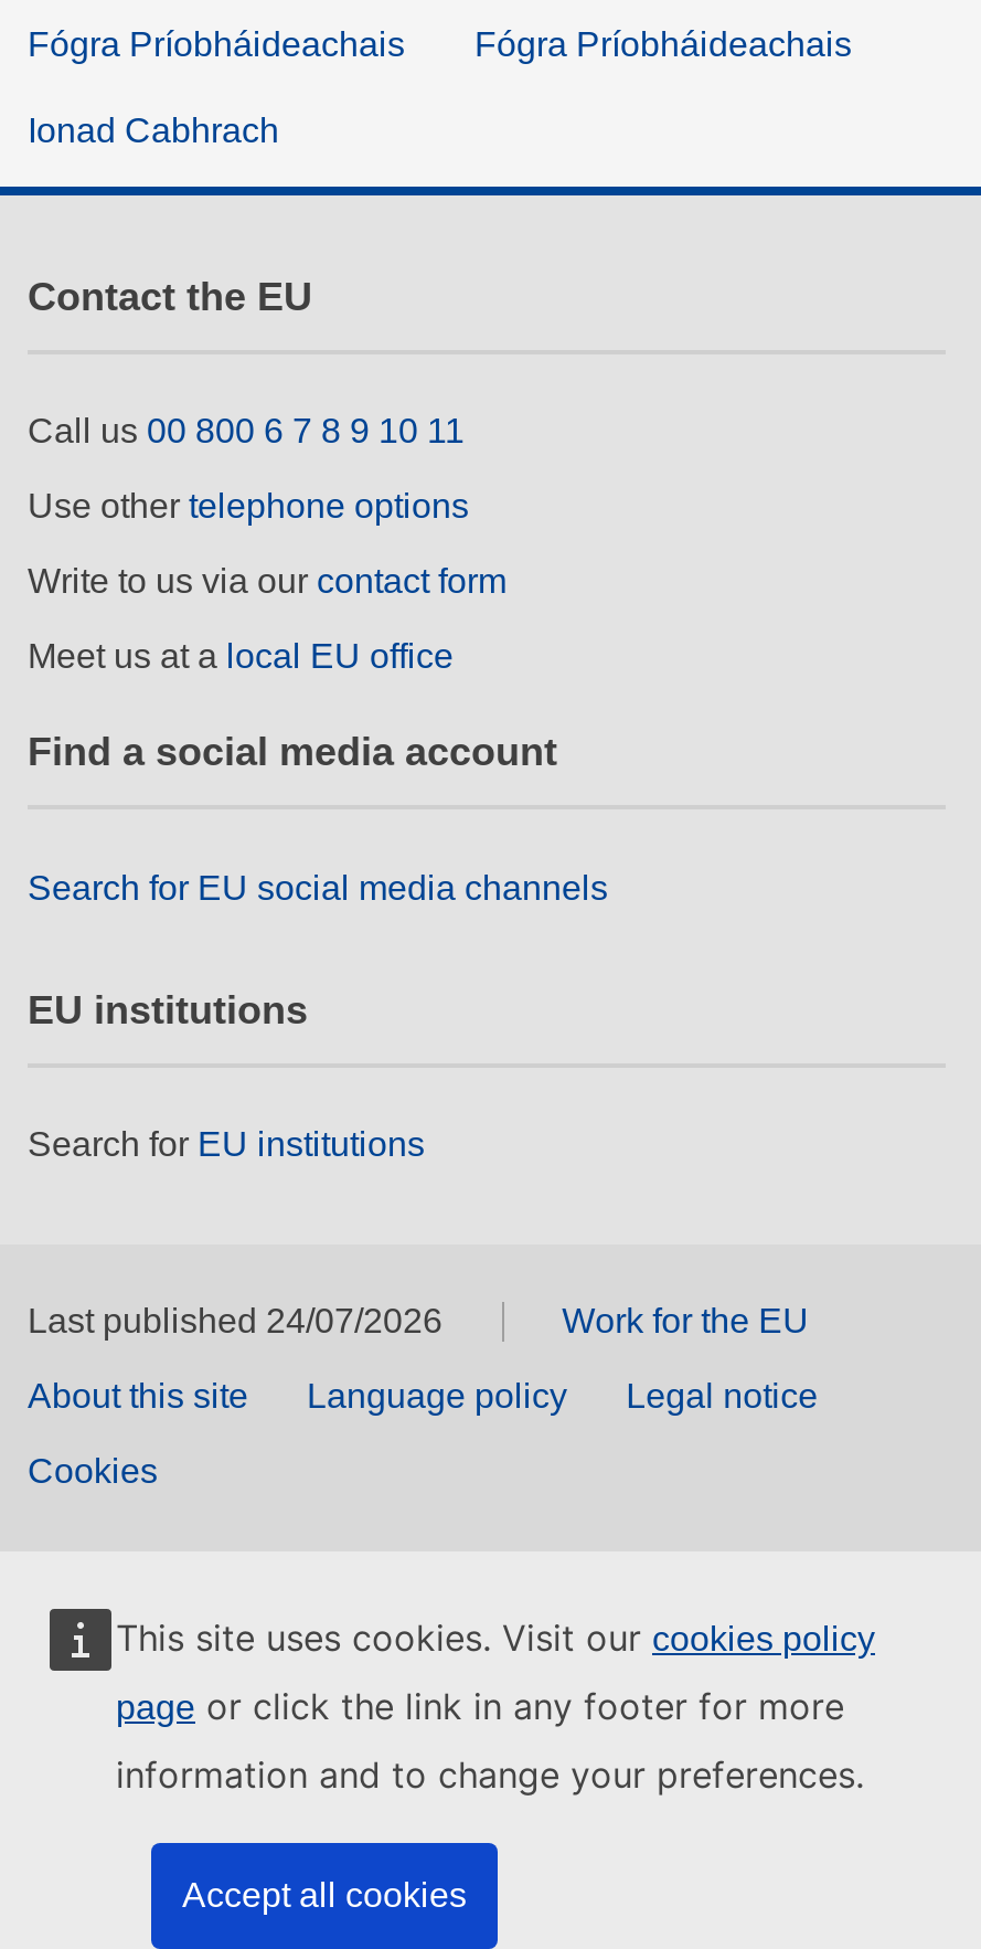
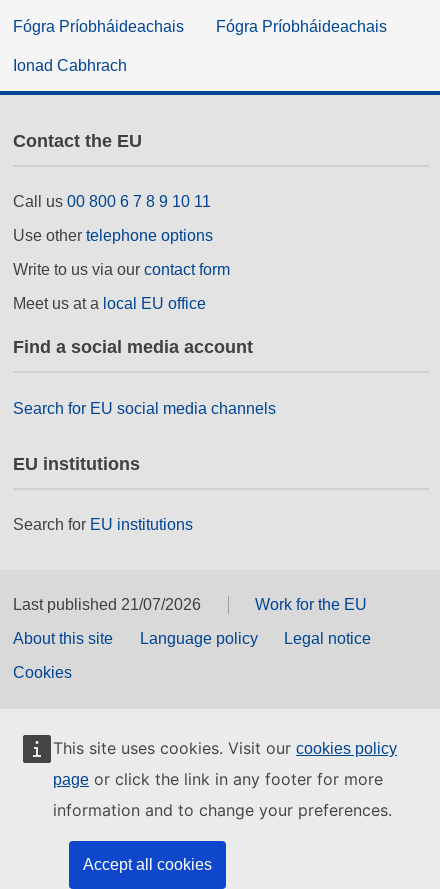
[28,1303,442,1341] Last published 24/07/2026 -> [13,596,201,613] Last published 21/07/2026

